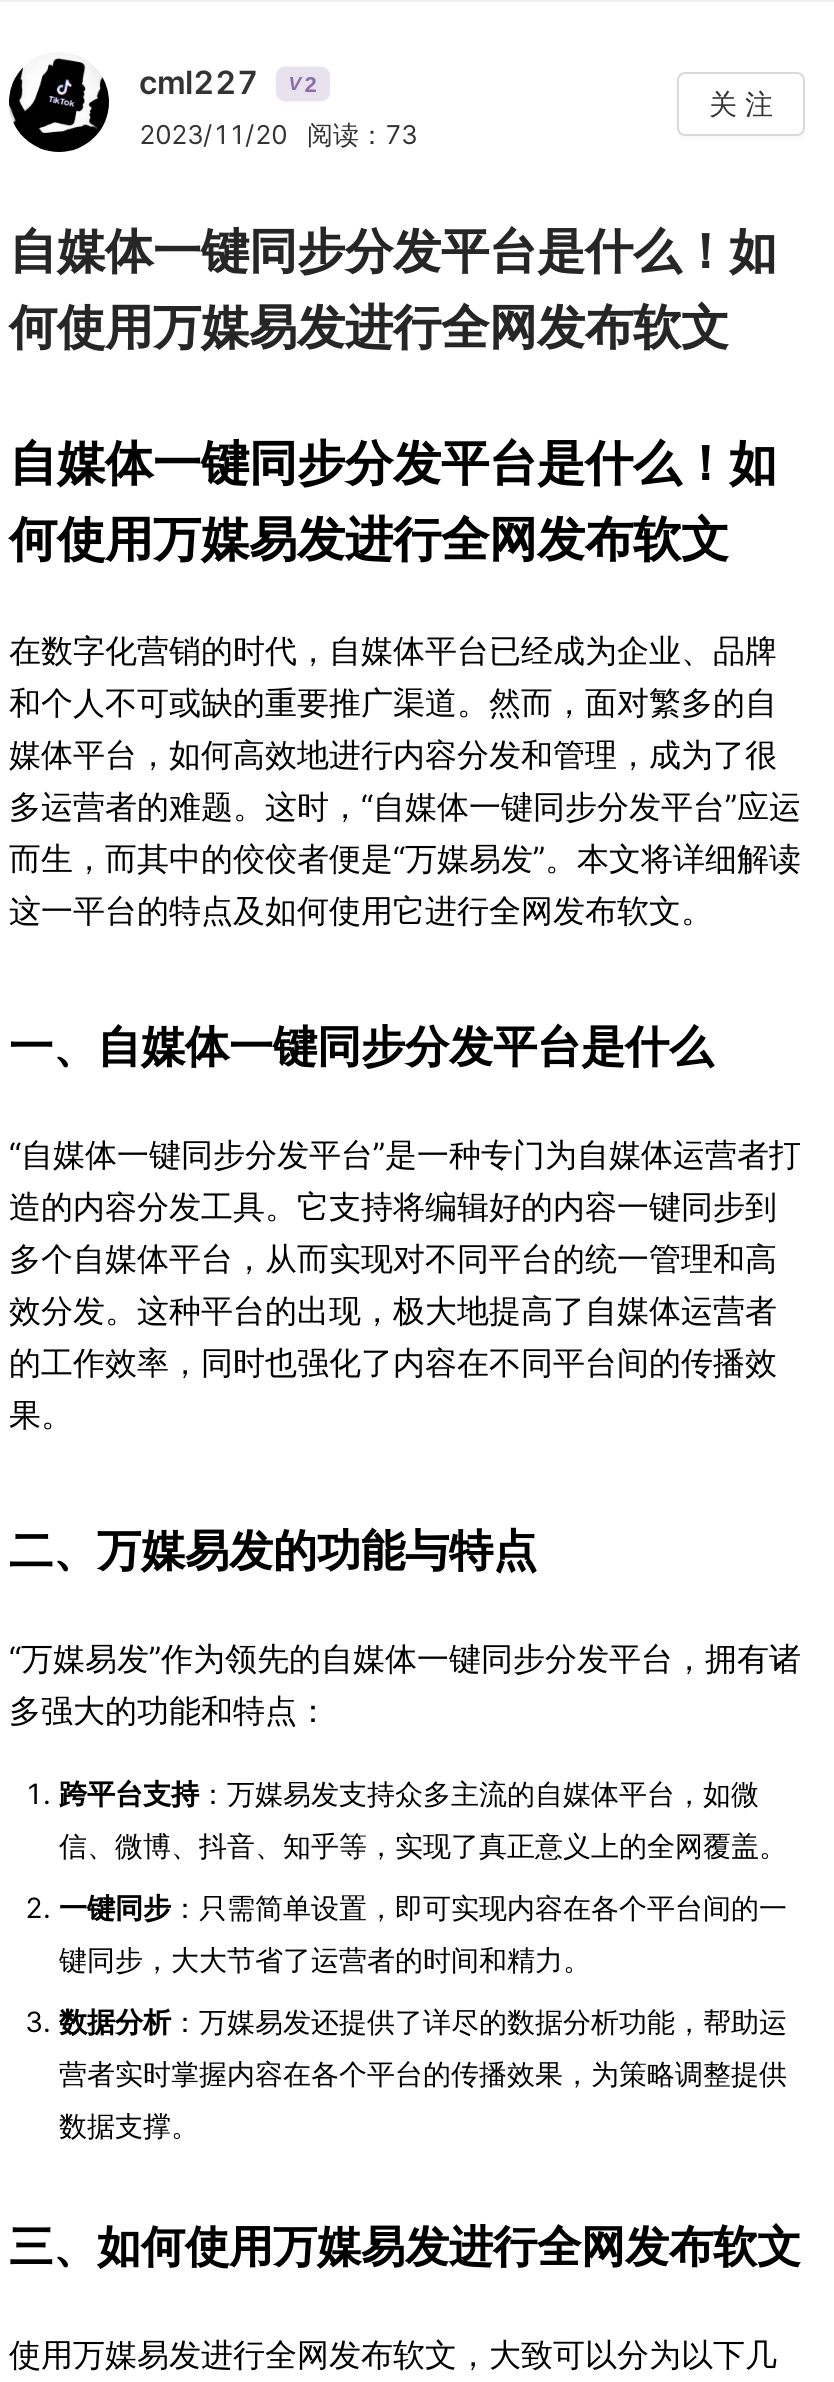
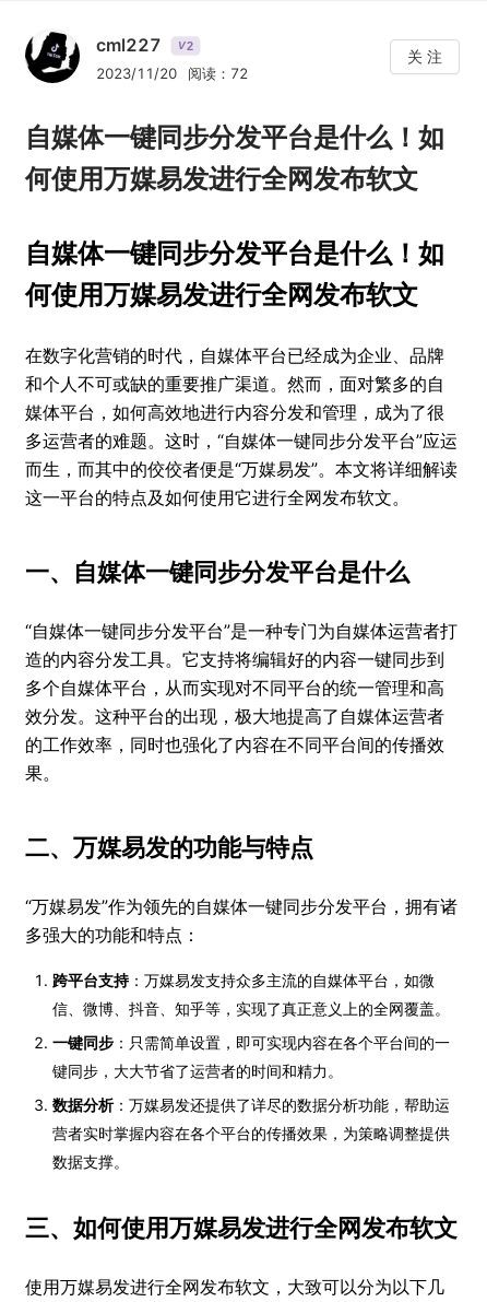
[139,118,417,150] 2023/11/20 阅读：73 -> [96,64,248,82] 2023/11/20 阅读：72

